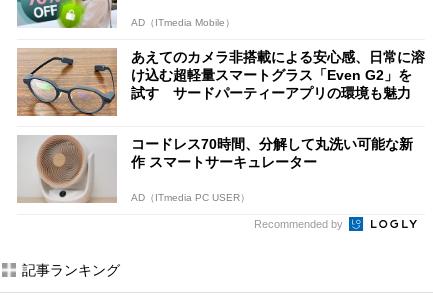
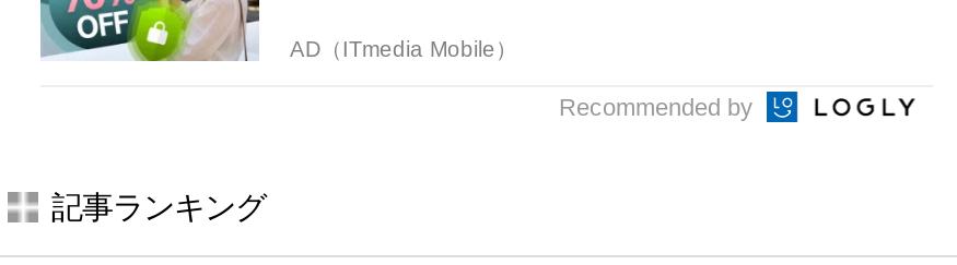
[16,47,425,203] [image] | あえてのカメラ非搭載による安心感、日常に溶 | け込む超軽量スマートグラス「Even G2」を | 試す サードパーティーアプリの環境も魅力 | コードレス70時間、分解して丸洗い可能な新 | 作 スマートサーキュレーター | AD（ITmedia PC USER） -> none
[17,134,117,204] [image] -> none

